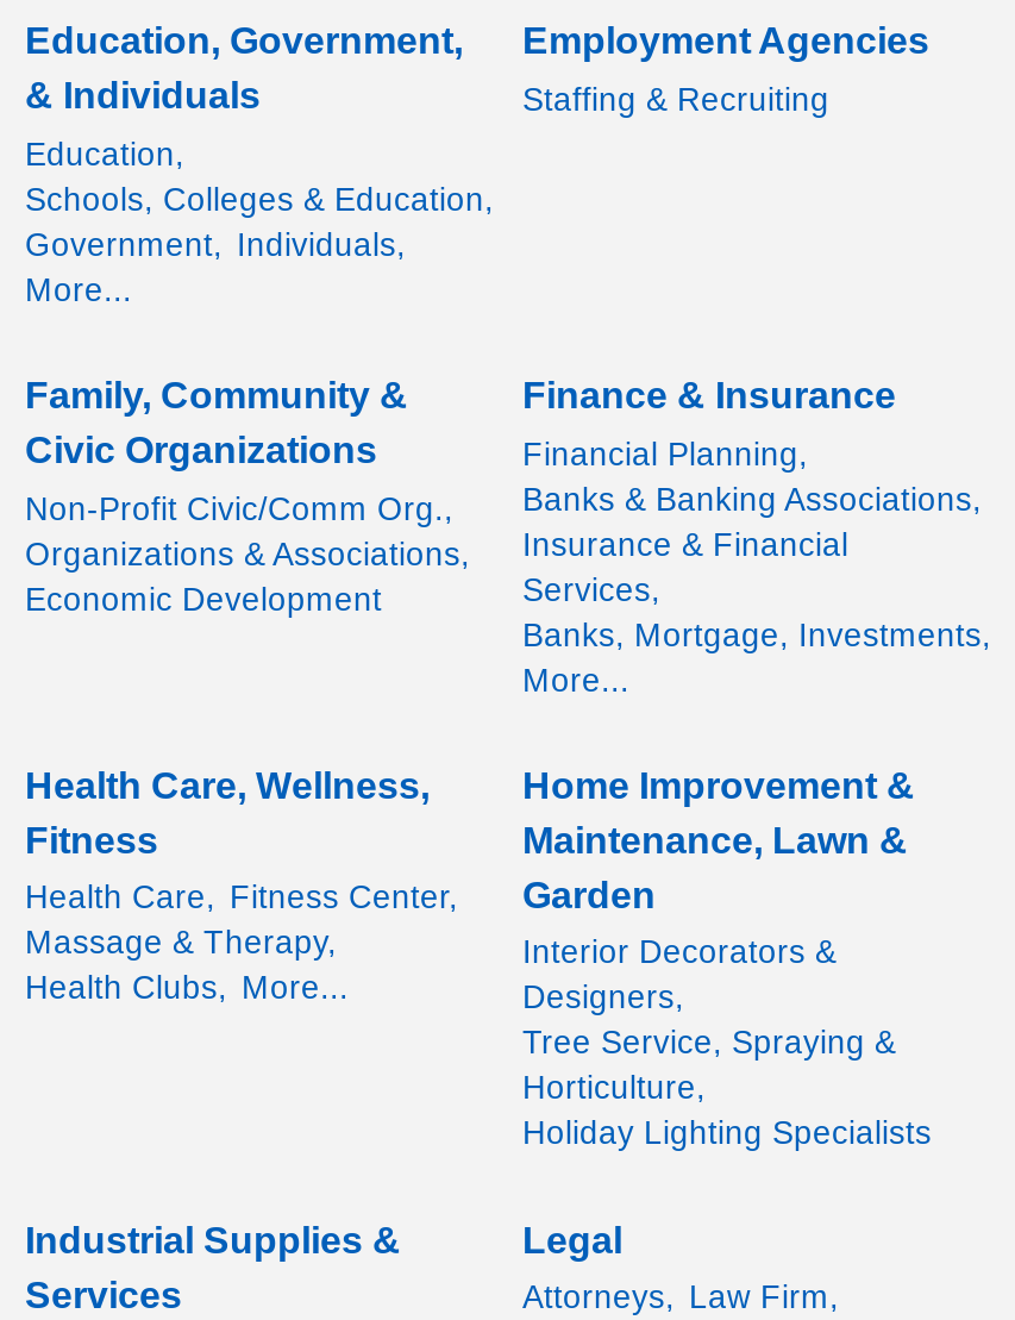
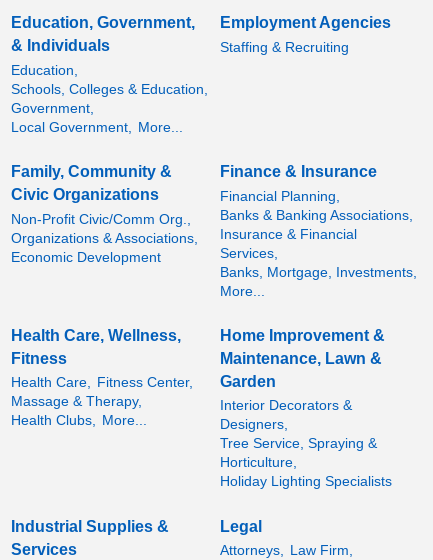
[25,227,406,308] Government, Individuals, | More... -> [11,101,183,135] Government, | Local Government, More...

